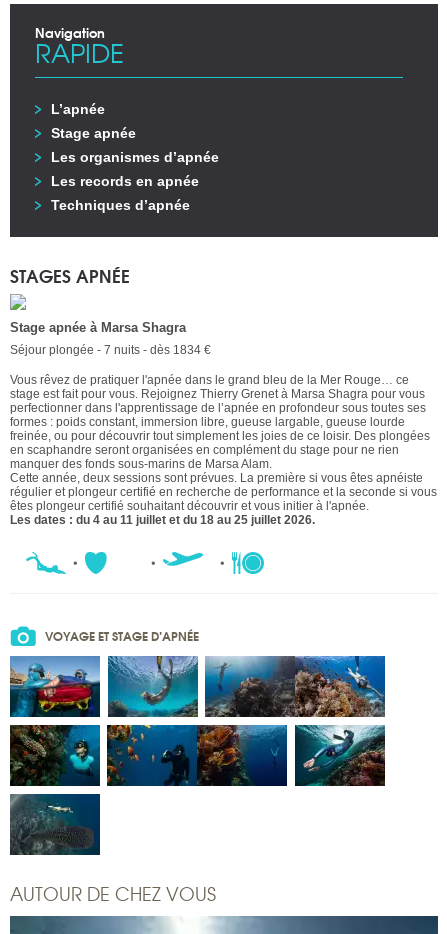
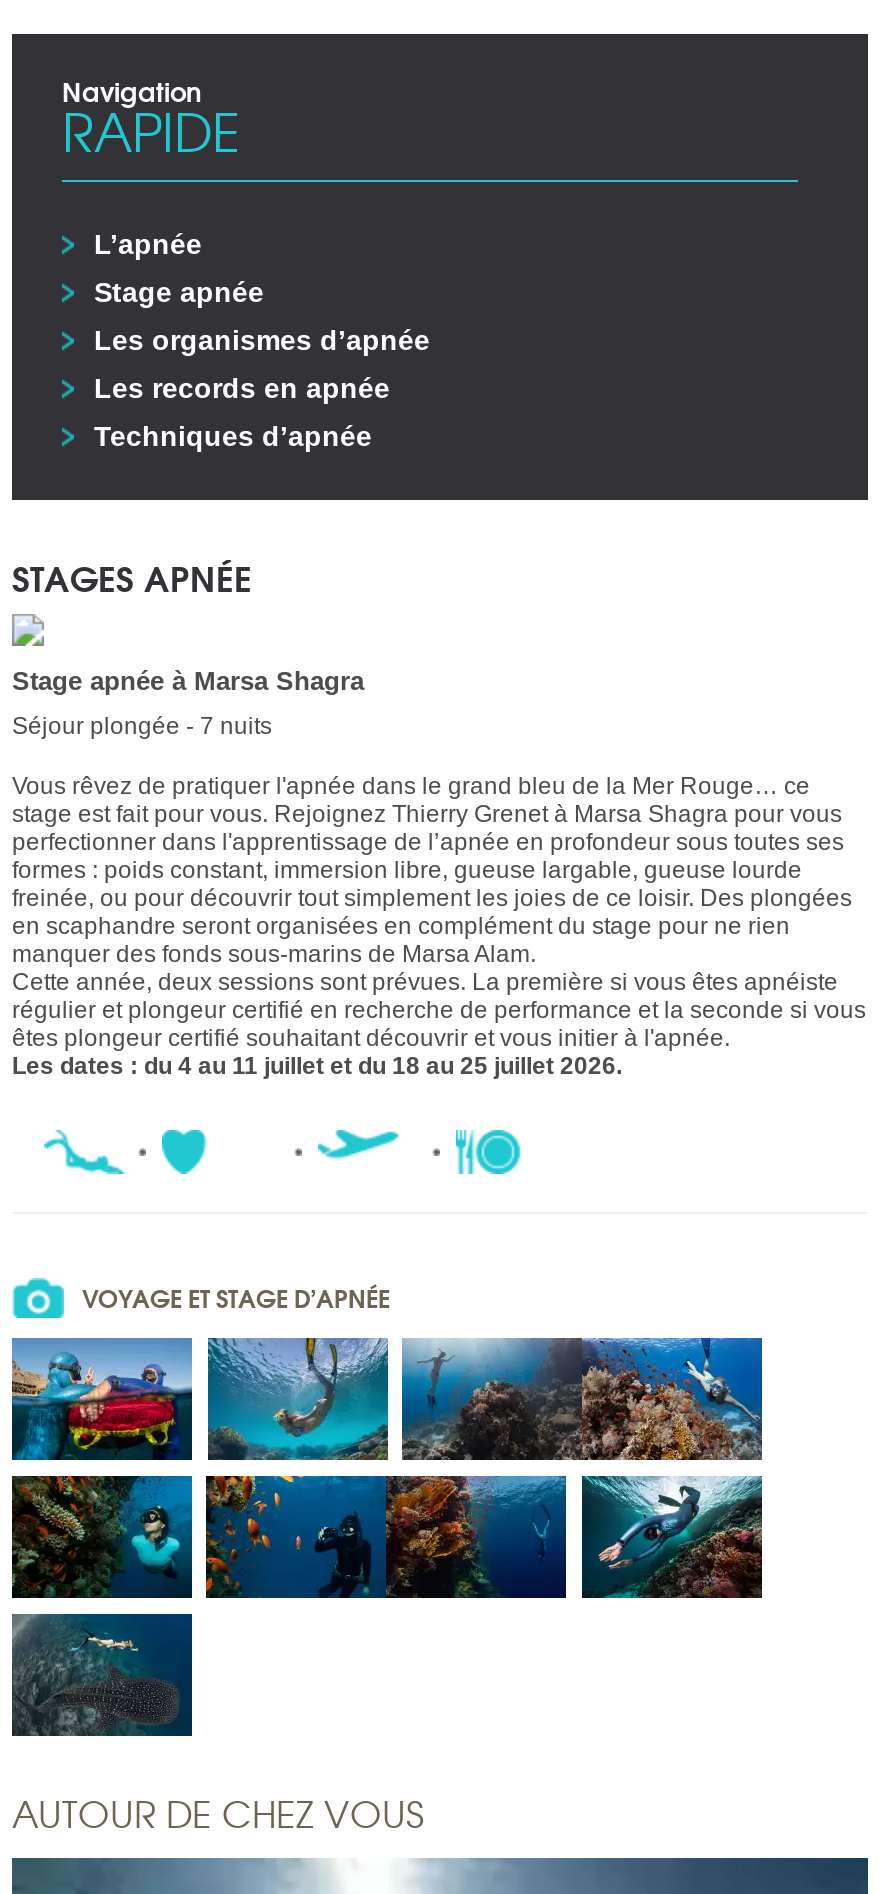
[10,343,211,357] Séjour plongée - 7 nuits - dès 1834 € -> [12,711,272,739] Séjour plongée - 7 nuits

